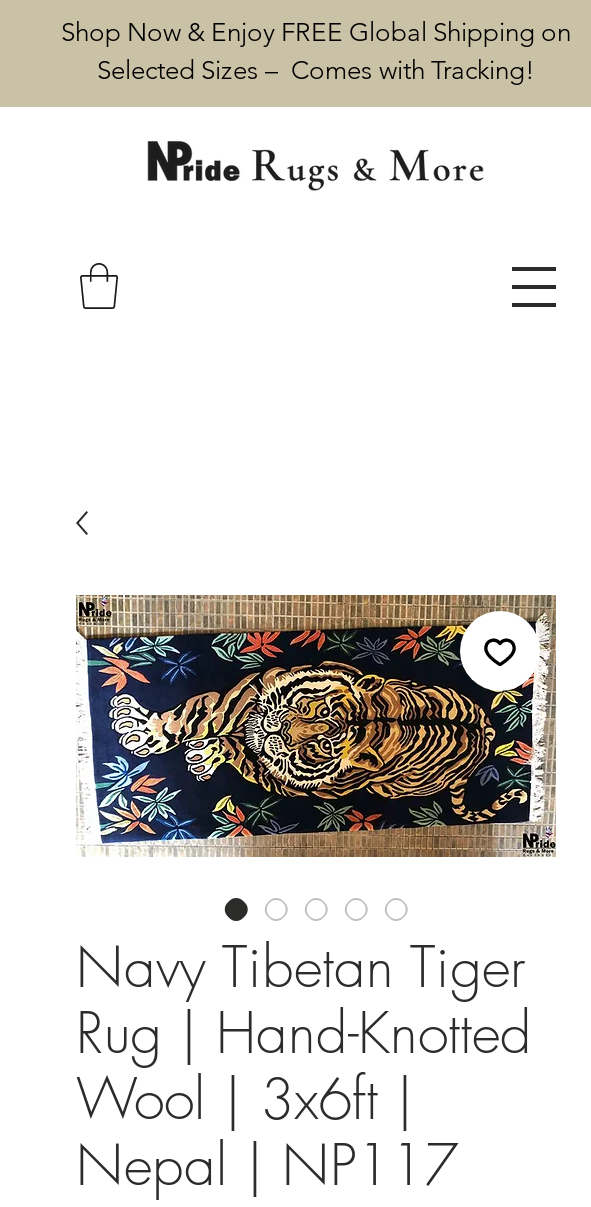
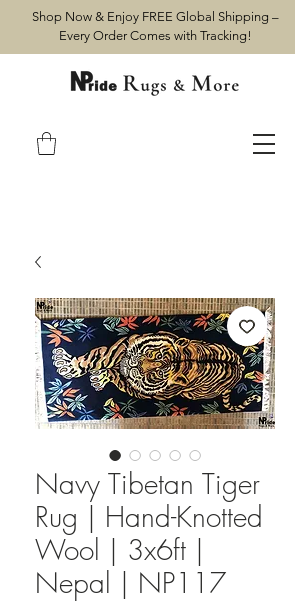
[61,17,571,85] Shop Now & Enjoy FREE Global Shipping on | Selected Sizes – Comes with Tracking! -> [31,9,278,43] Shop Now & Enjoy FREE Global Shipping – | Every Order Comes with Tracking!

